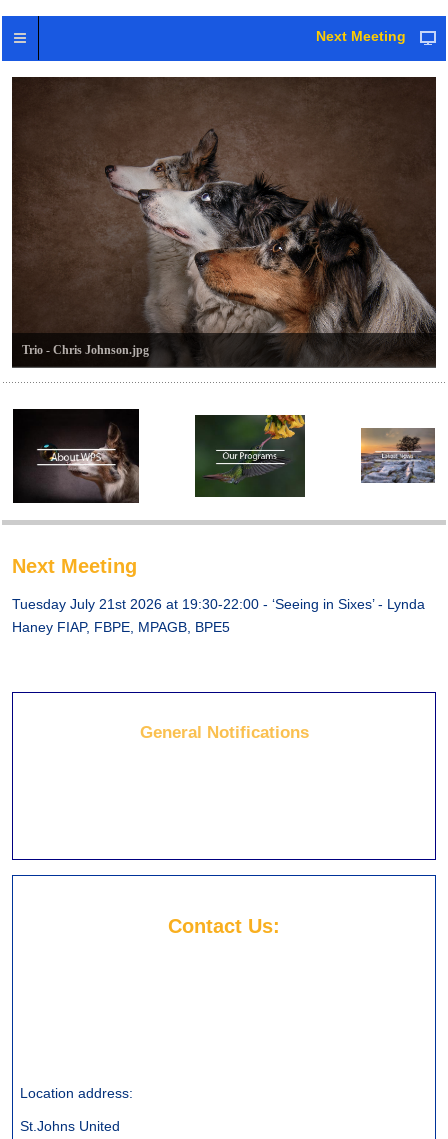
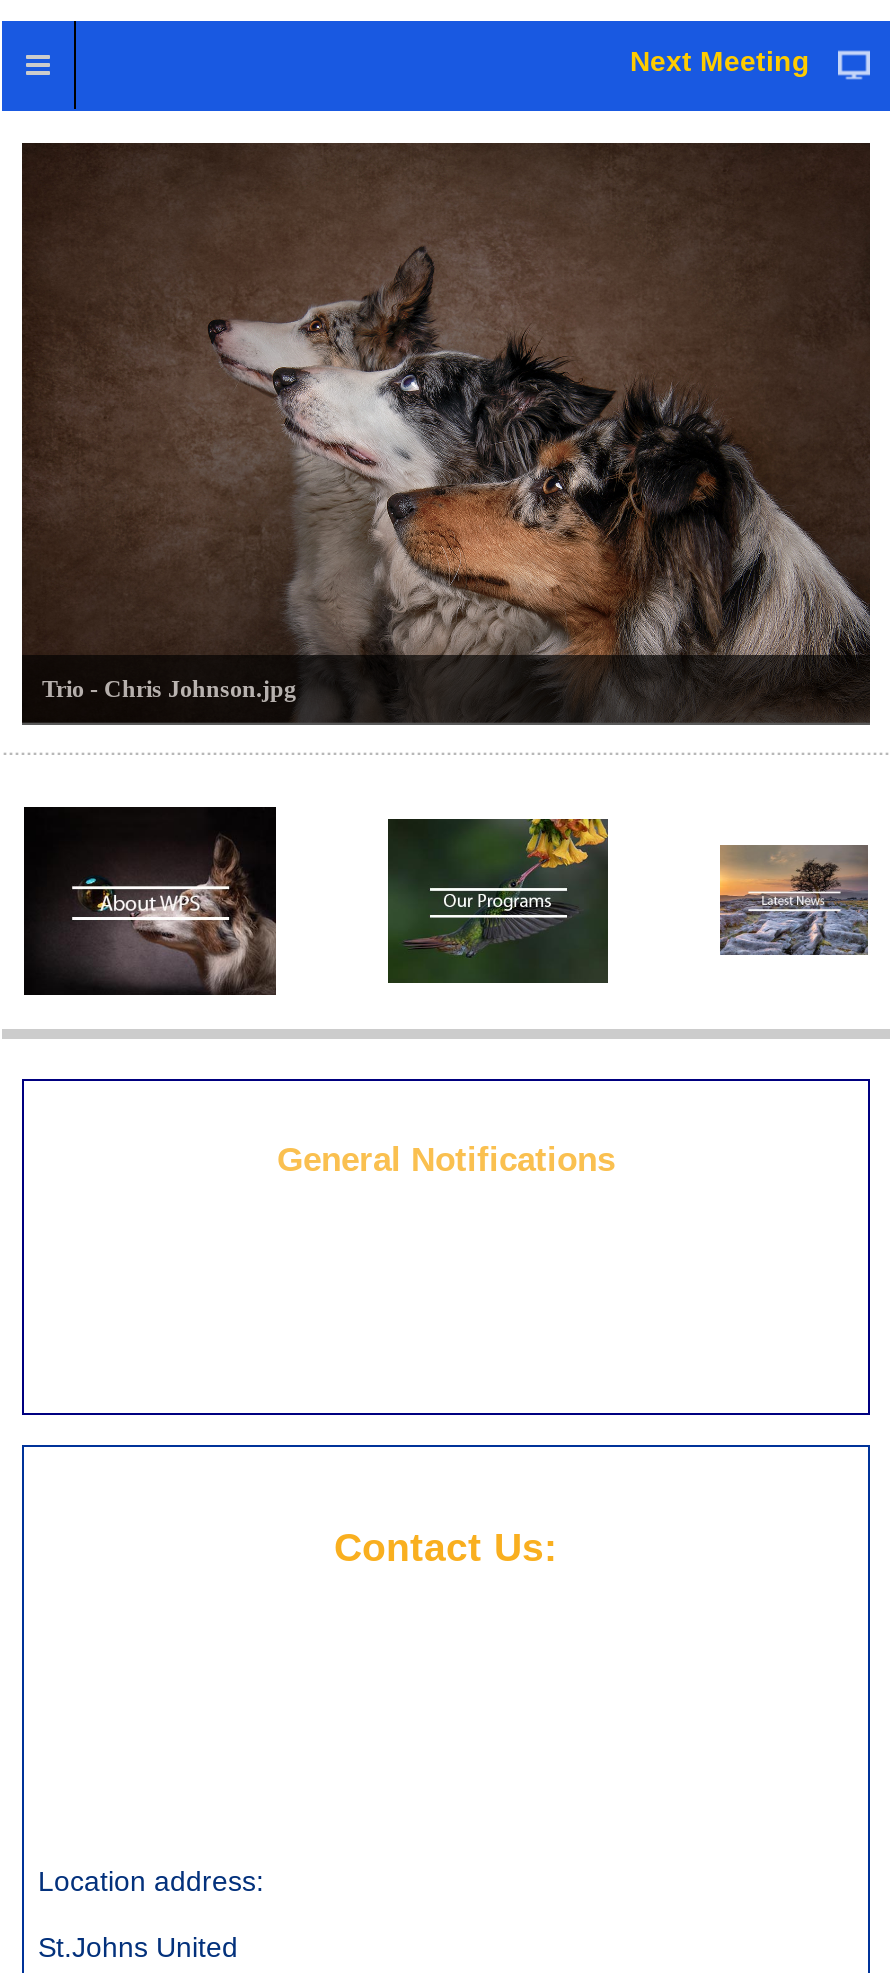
[12,554,425,634] Next Meeting | Tuesday July 21st 2026 at 19:30-22:00 - ‘Seeing in Sixes’ - Lynda | Haney FIAP, FBPE, MPAGB, BPE5 -> none

